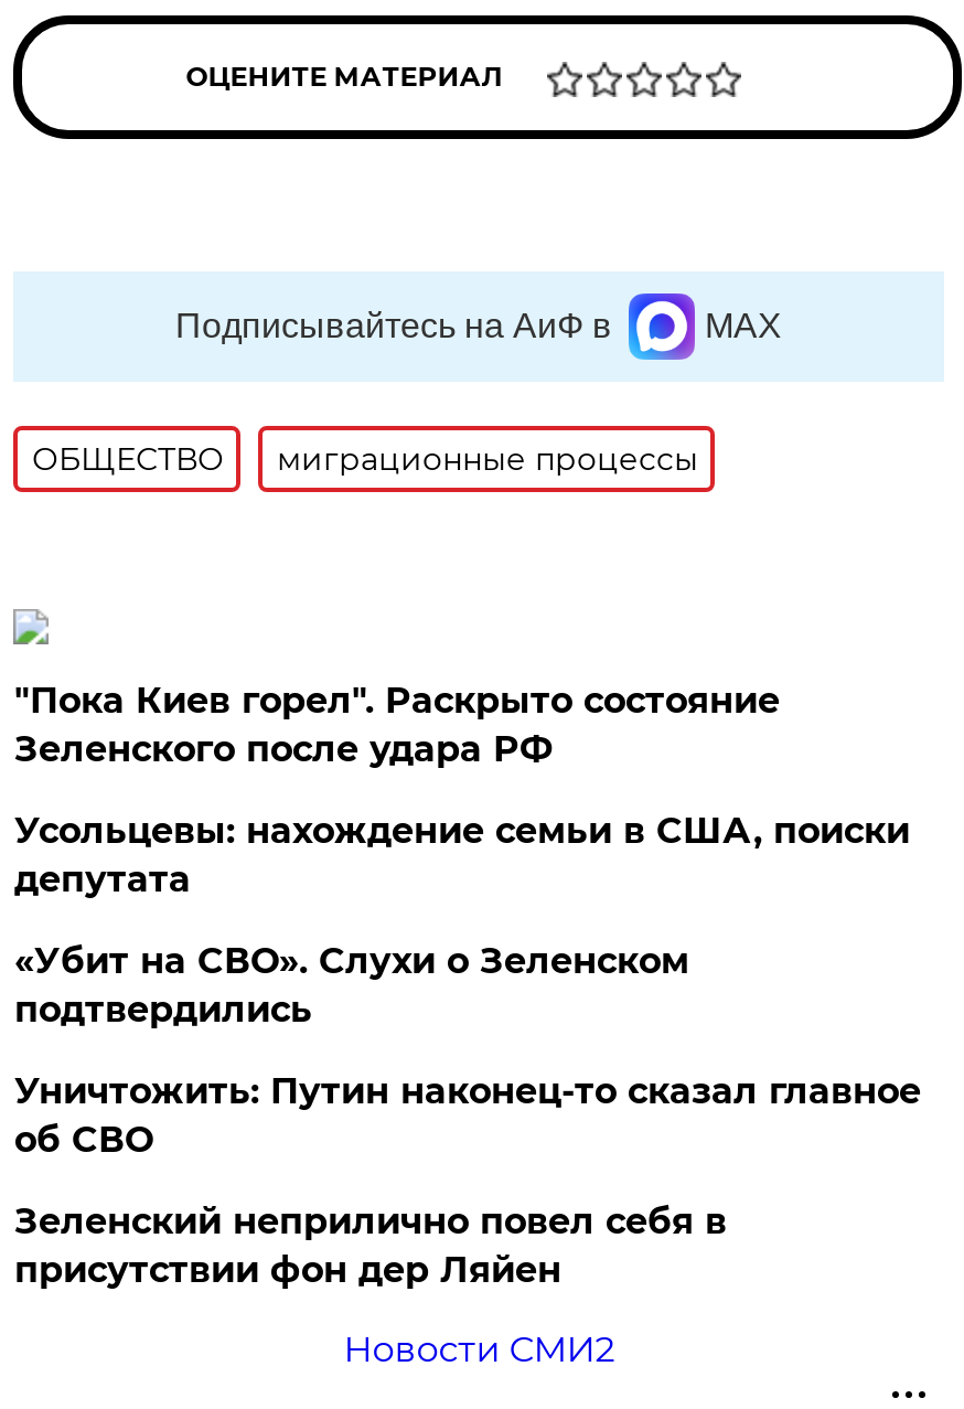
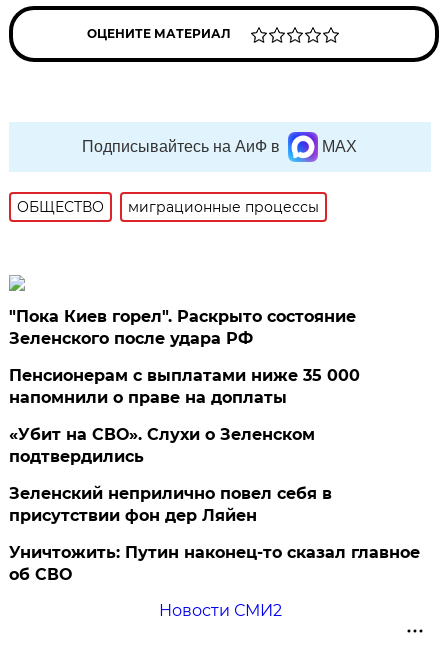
[14,810,910,900] Усольцевы: нахождение семьи в США, поиски | депутата -> [9,366,360,407] Пенсионерам с выплатами ниже 35 000 | напомнили о праве на доплаты
moved [14,1070,921,1161] -> [9,543,420,584]: Уничтожить: Путин наконец-то сказал главное | об СВО
moved [14,1200,727,1291] -> [9,484,332,525]: Зеленский неприлично повел cебя в | присутствии фон дер Ляйен

